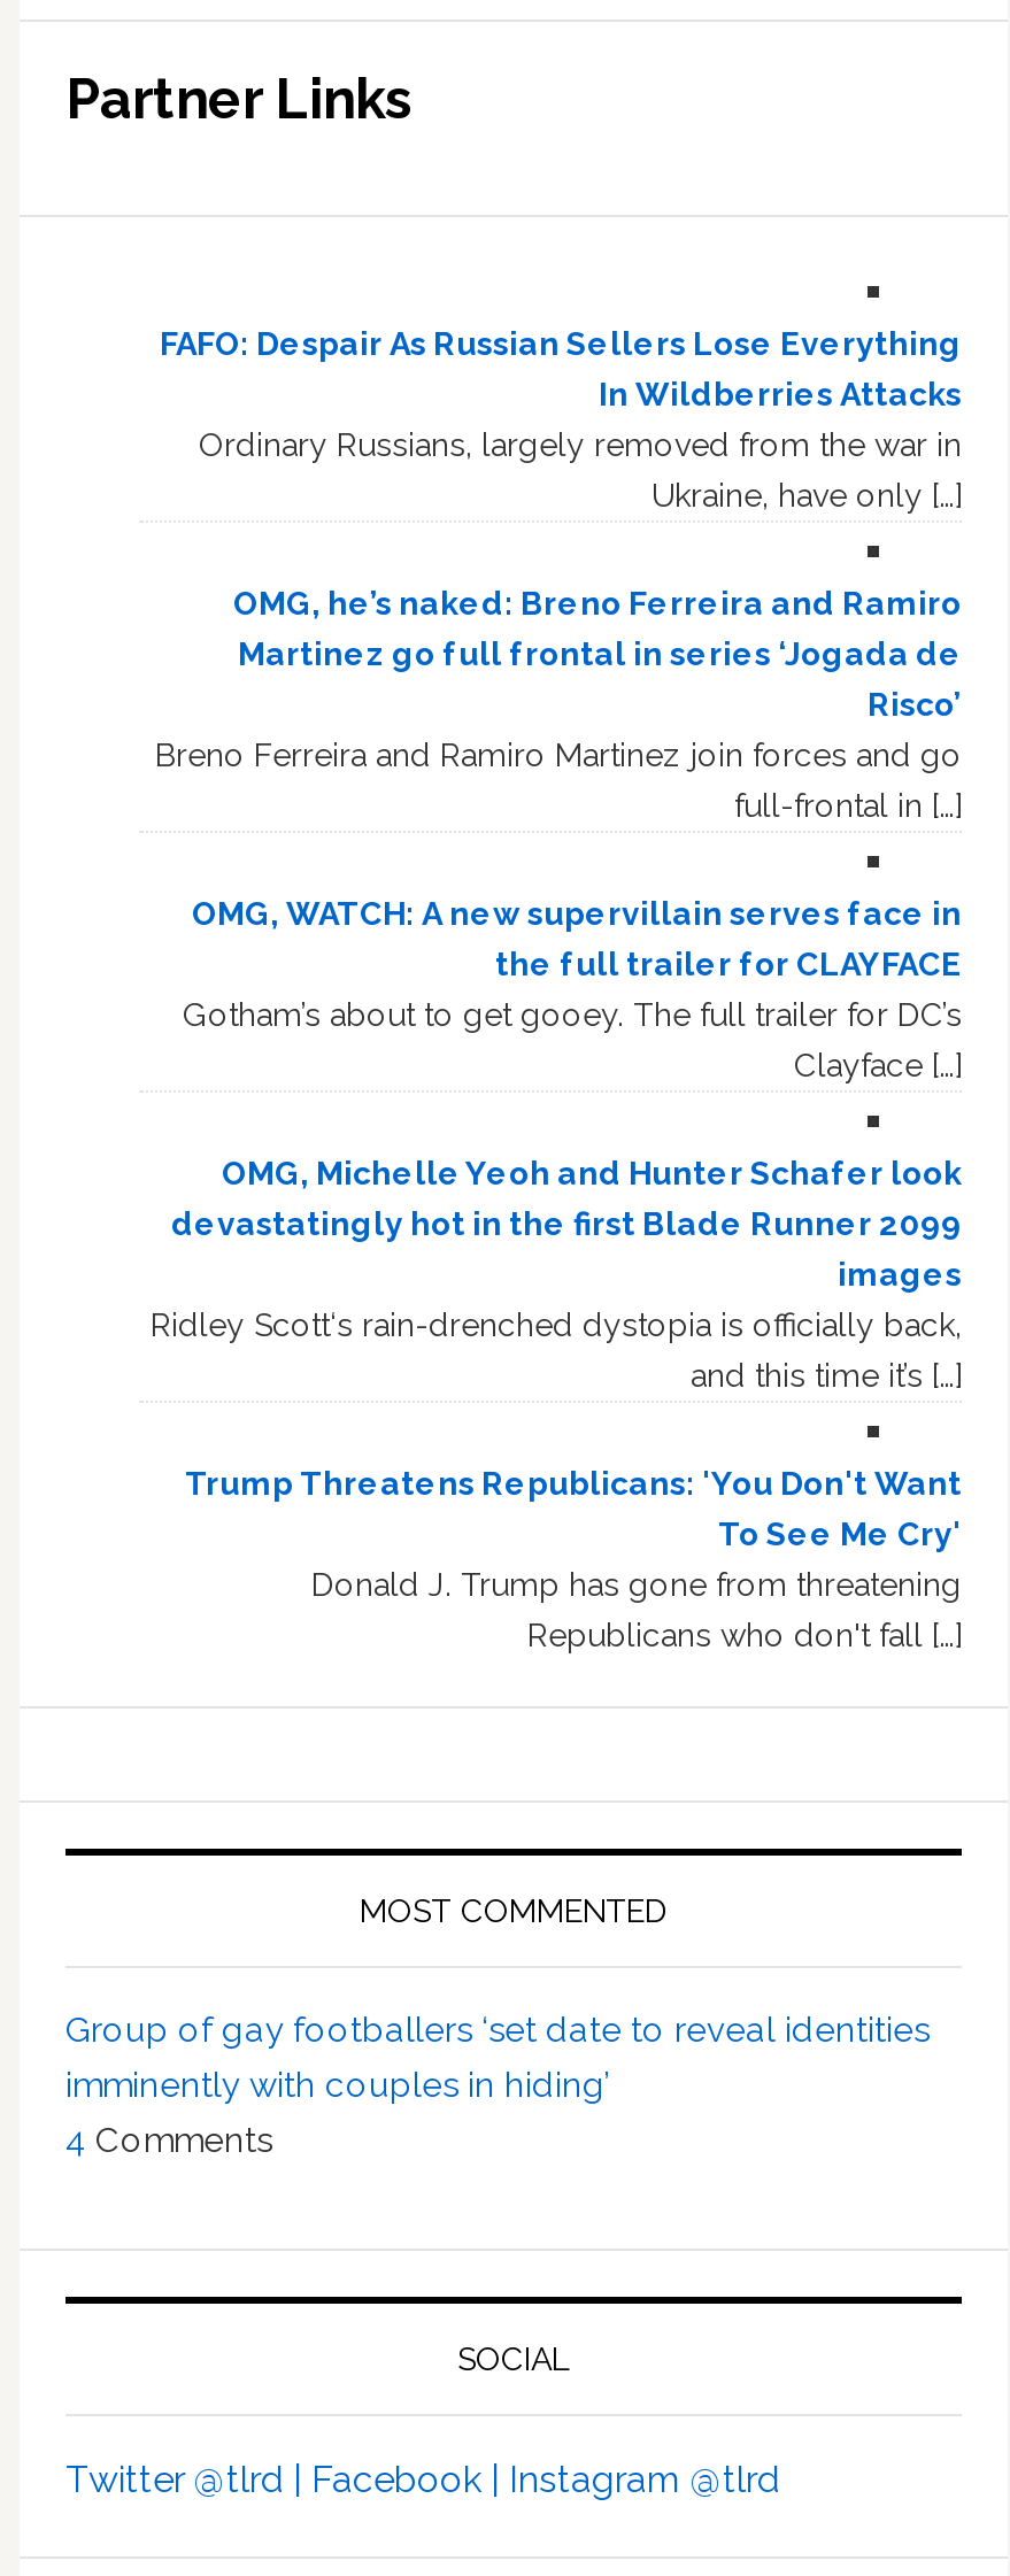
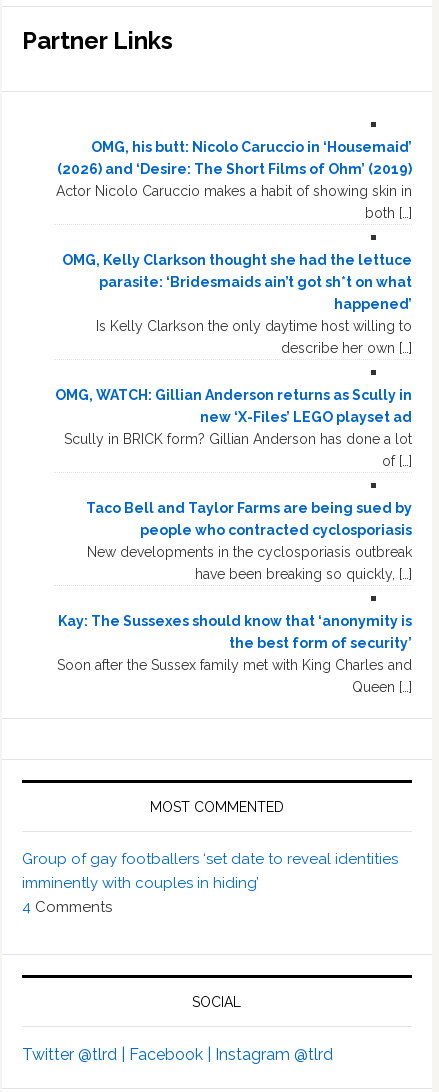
[160,325,962,514] FAFO: Despair As Russian Sellers Lose Everything | In Wildberries Attacks | Ordinary Russians, largely removed from the war in | Ukraine, have only […] -> [56,139,412,221] OMG, his butt: Nicolo Caruccio in ‘Housemaid’ | (2026) and ‘Desire: The Short Films of Ohm’ (2019) | Actor Nicolo Caruccio makes a habit of showing skin in | both […]
[155,585,962,824] OMG, he’s naked: Breno Ferreira and Ramiro | Martinez go full frontal in series ‘Jogada de | Risco’ | Breno Ferreira and Ramiro Martinez join forces and go | full-frontal in […] -> [62,252,412,356] OMG, Kelly Clarkson thought she had the lettuce | parasite: ‘Bridesmaids ain’t got sh*t on what | happened’ | Is Kelly Clarkson the only daytime host willing to | describe her own […]
[183,895,962,1083] OMG, WATCH: A new supervillain serves face in | the full trailer for CLAYFACE | Gotham’s about to get gooey. The full trailer for DC’s | Clayface […] -> [55,387,412,469] OMG, WATCH: Gillian Anderson returns as Scully in | new ‘X-Files’ LEGO playset ad | Scully in BRICK form? Gillian Anderson has done a lot | of […]
[151,1155,962,1394] OMG, Michelle Yeoh and Hunter Schafer look | devastatingly hot in the first Blade Runner 2099 | images | Ridley Scott‘s rain-drenched dystopia is officially back, | and this time it’s […] -> [86,500,412,582] Taco Bell and Taylor Farms are being sued by | people who contracted cyclosporiasis | New developments in the cyclosporiasis outbreak | have been breaking so quickly, […]
[185,1465,962,1653] Trump Threatens Republicans: 'You Don't Want | To See Me Cry' | Donald J. Trump has gone from threatening | Republicans who don't fall […] -> [57,613,412,695] Kay: The Sussexes should know that ‘anonymity is | the best form of security’ | Soon after the Sussex family met with King Charles and | Queen […]

